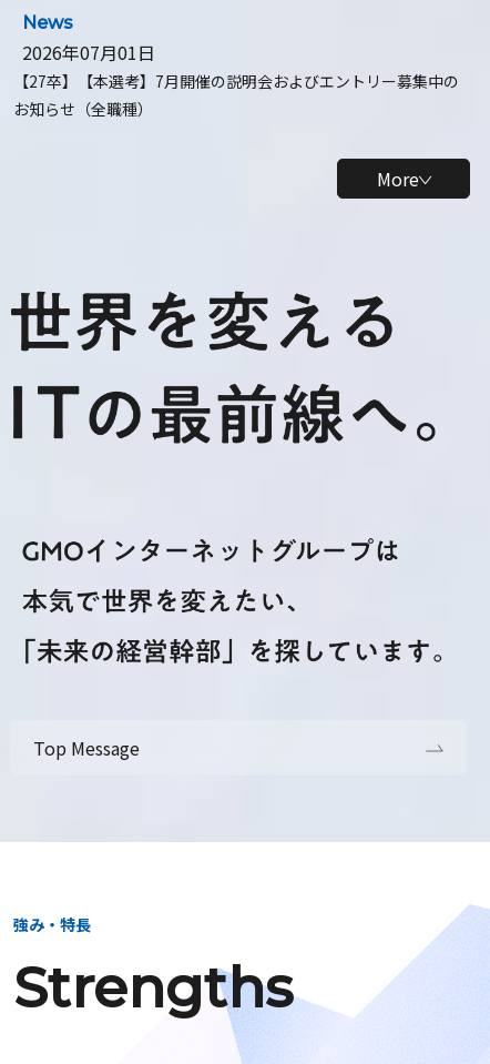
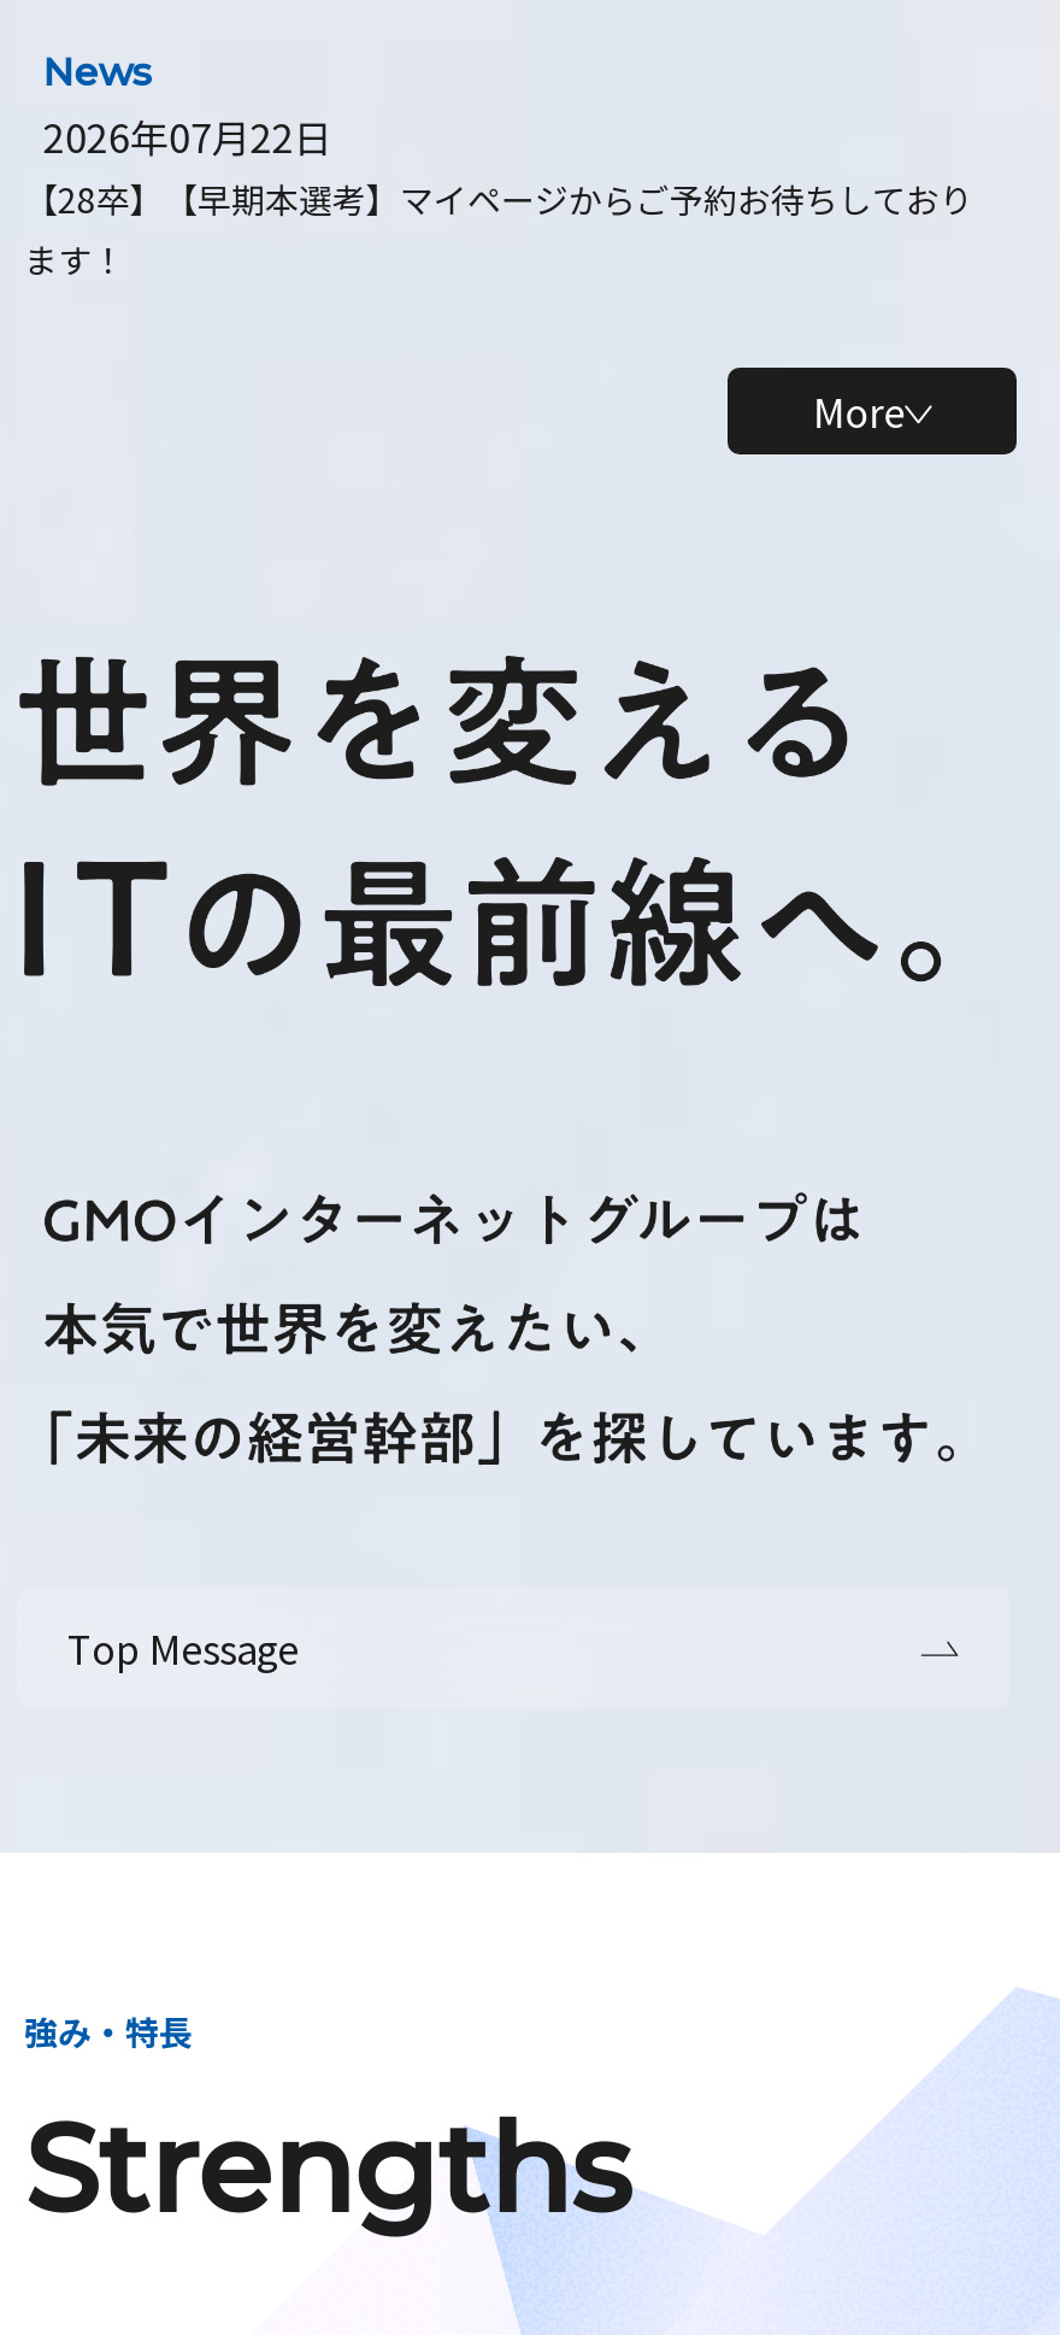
[13,39,459,120] 2026年07月01日 | 【27卒】【本選考】7月開催の説明会およびエントリー募集中の | お知らせ（全職種） -> [24,107,973,283] 2026年07月22日 | 【28卒】【早期本選考】マイページからご予約お待ちしており | ます！

